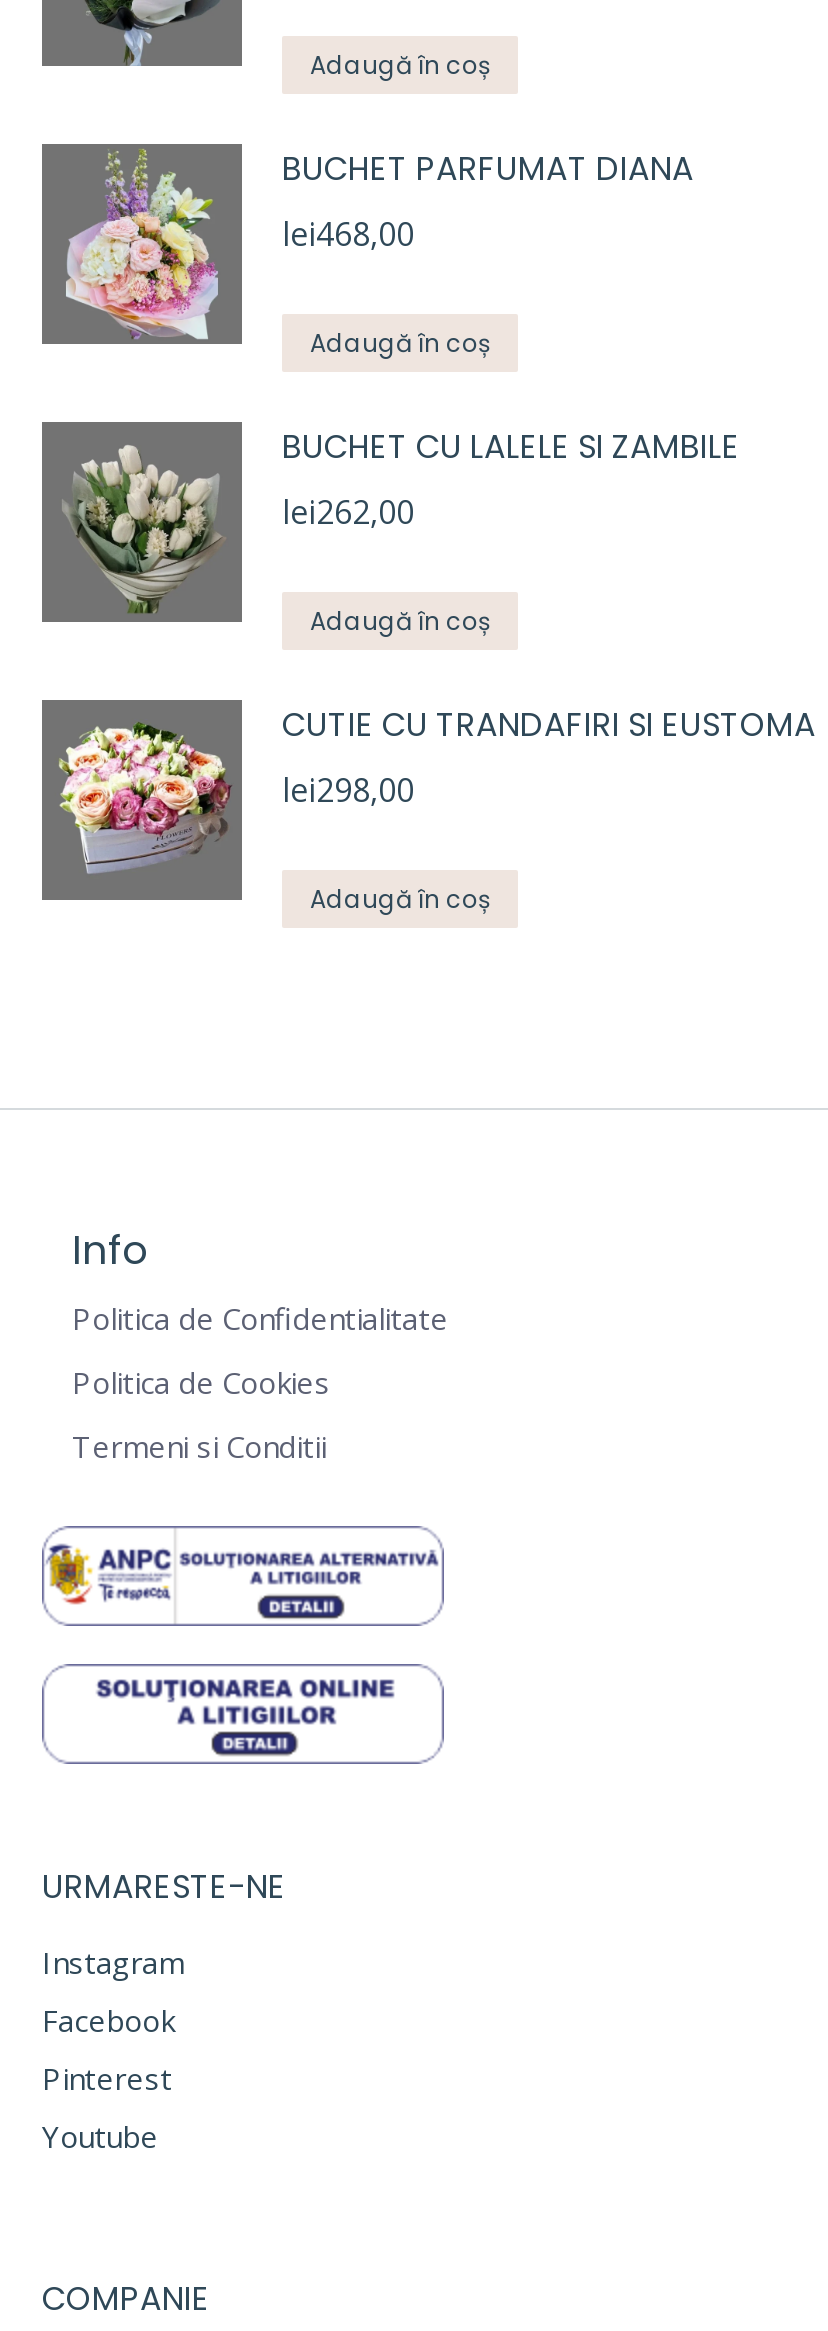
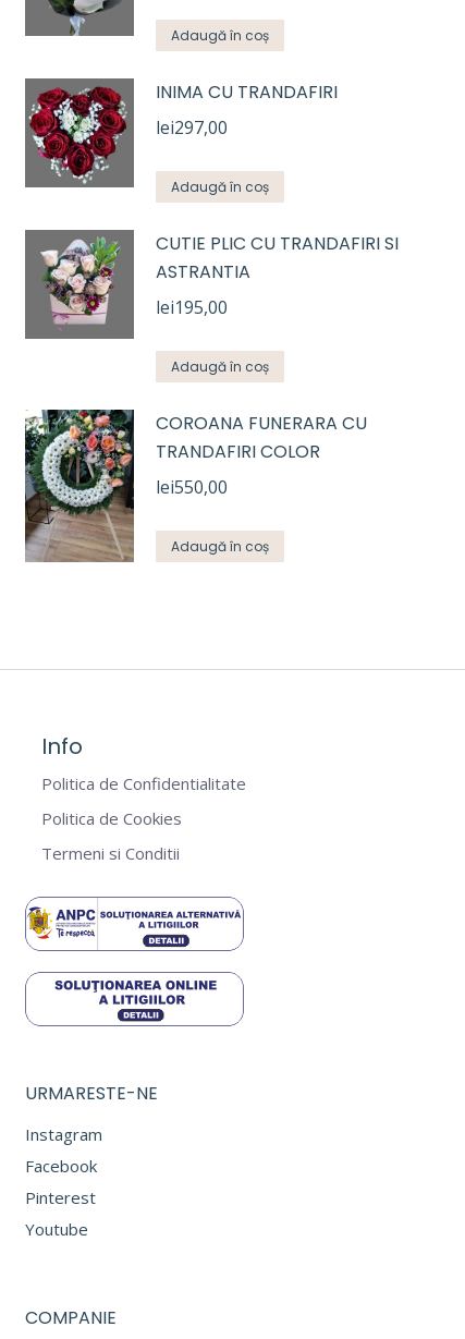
[50,145,694,340] [image] | BUCHET PARFUMAT DIANA | lei468,00 -> [28,79,338,185] [image] | INIMA CU TRANDAFIRI | lei297,00
[42,423,740,624] [image] | BUCHET CU LALELE SI ZAMBILE | lei262,00 -> [40,230,399,333] [image] | CUTIE PLIC CU TRANDAFIRI SI | ASTRANTIA | lei195,00
[40,698,816,912] [image] | CUTIE CU TRANDAFIRI SI EUSTOMA | lei298,00 -> [24,409,367,563] [image] | COROANA FUNERARA CU | TRANDAFIRI COLOR | lei550,00

